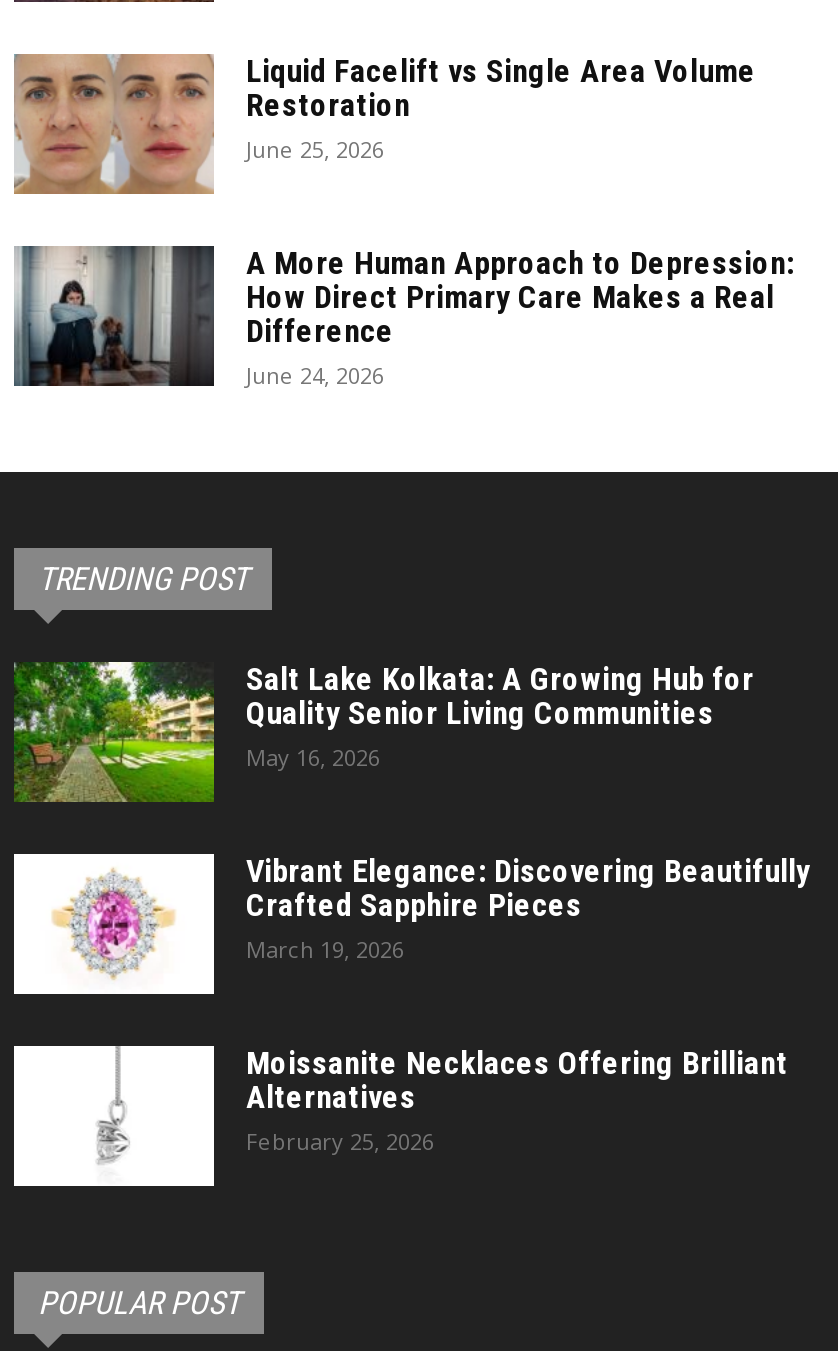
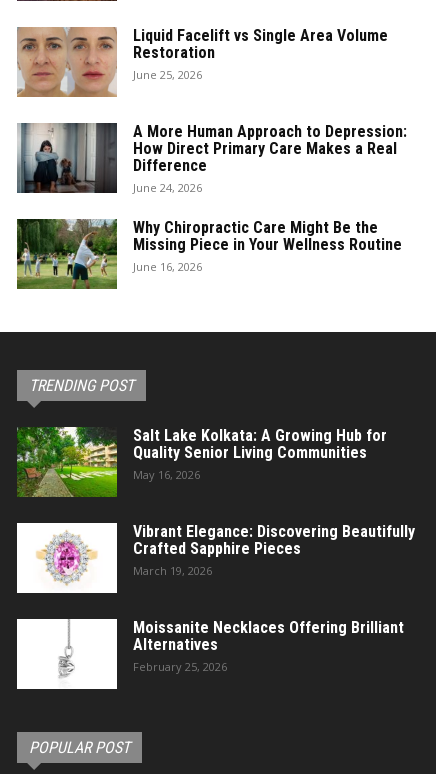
none -> [16,218,402,290] [image] | Why Chiropractic Care Might Be the | Missing Piece in Your Wellness Routine | June 16, 2026

